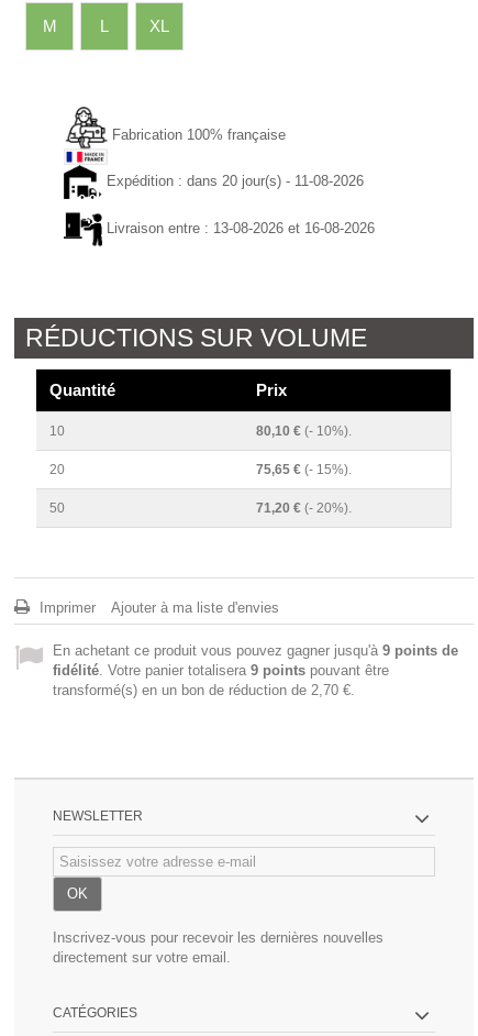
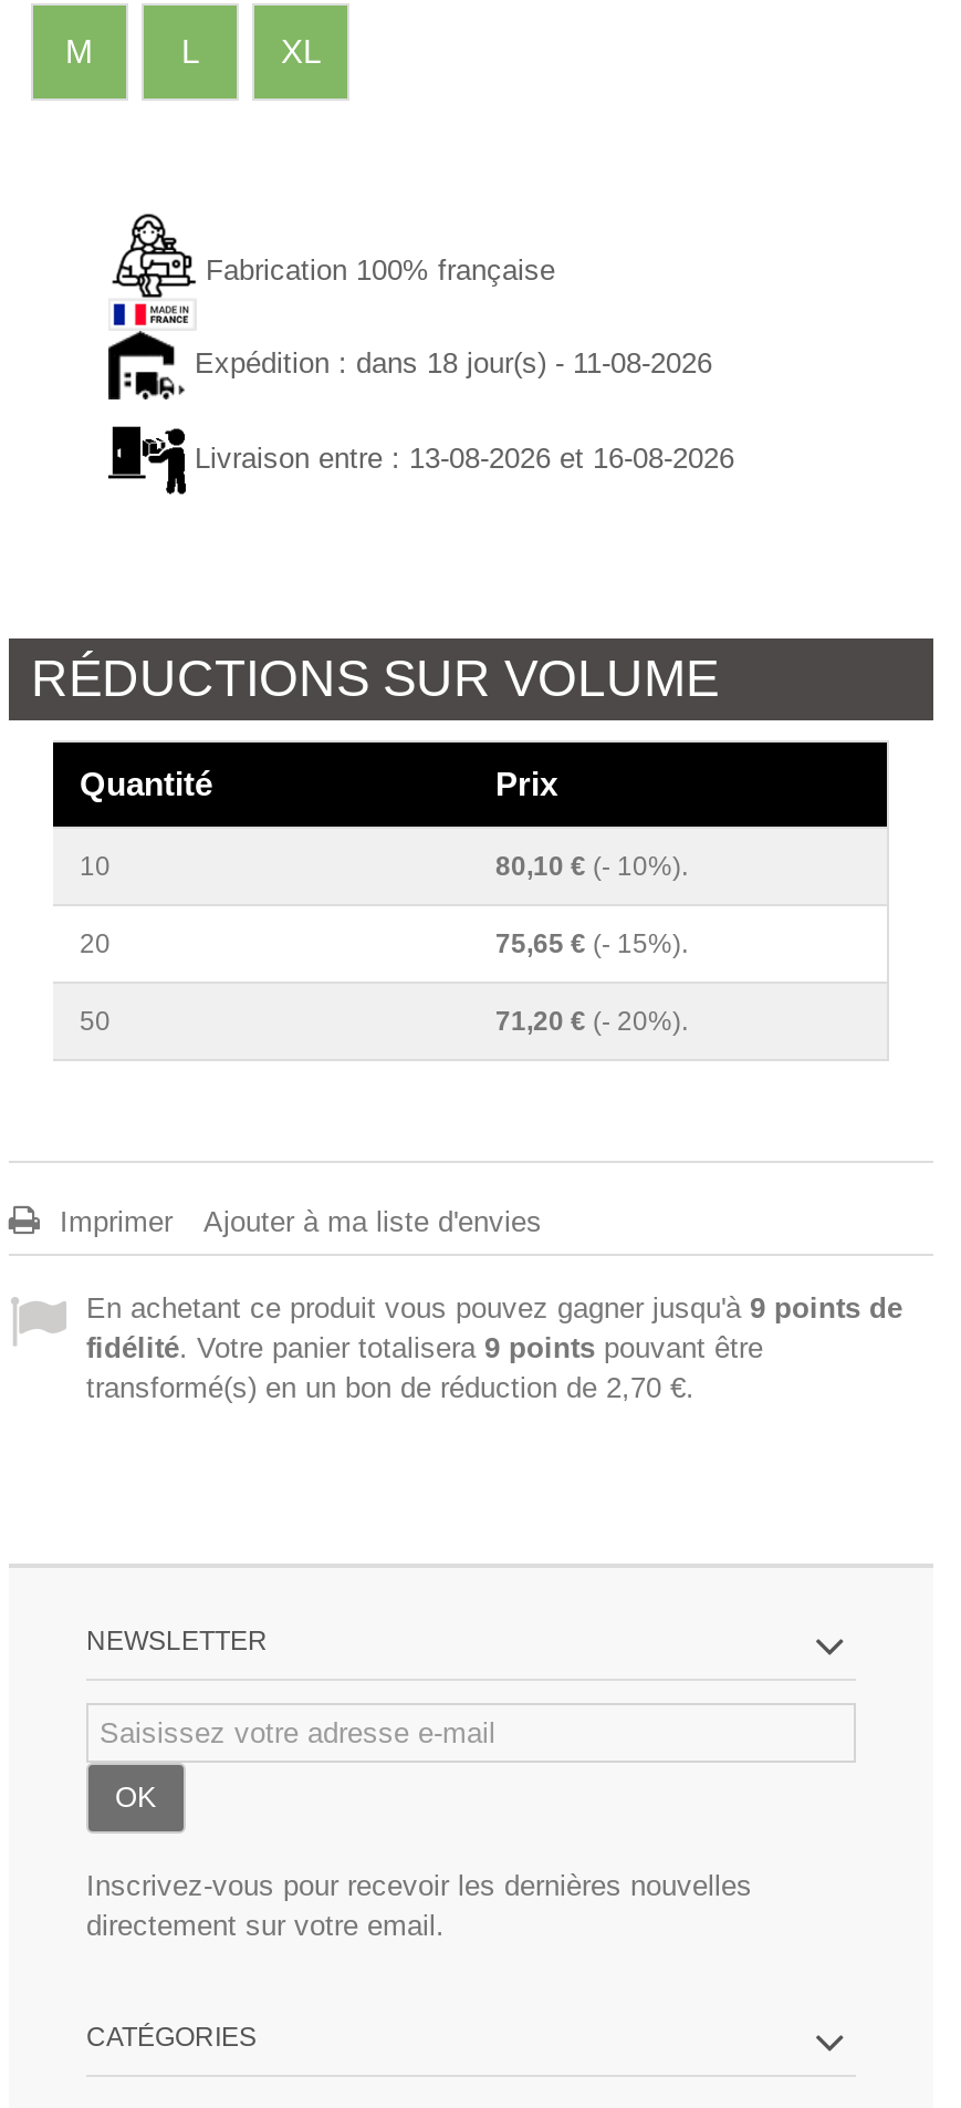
[102,172,364,189] Expédition : dans 20 jour(s) - 11-08-2026 -> [186,345,712,379] Expédition : dans 18 jour(s) - 11-08-2026

